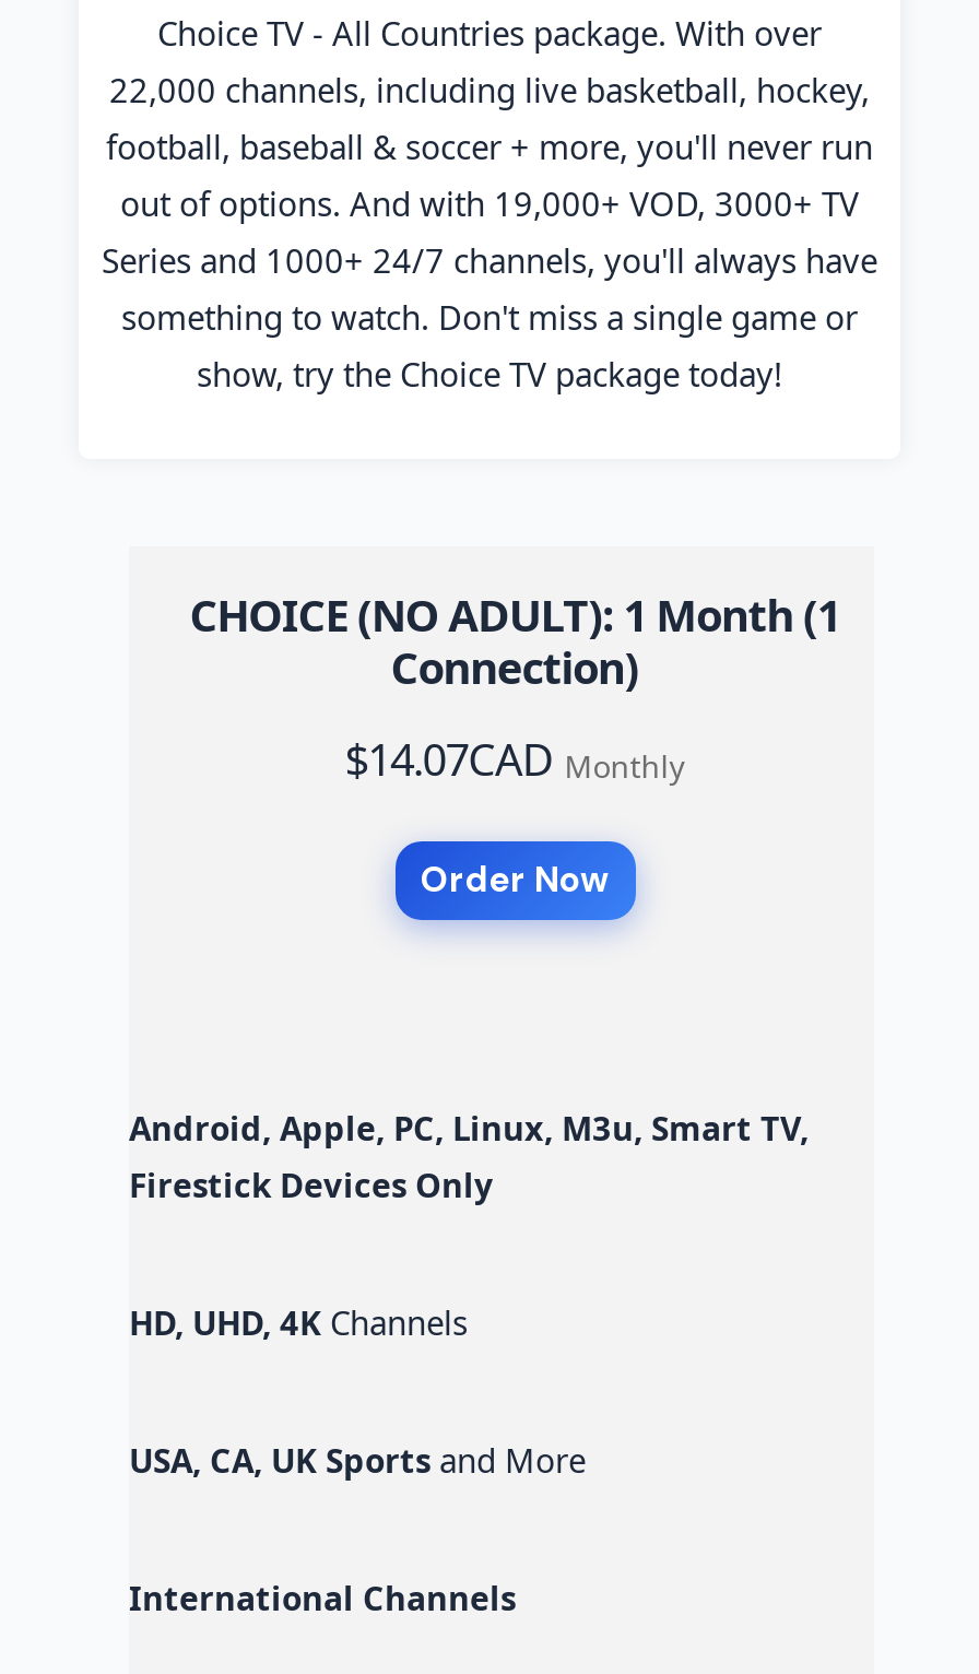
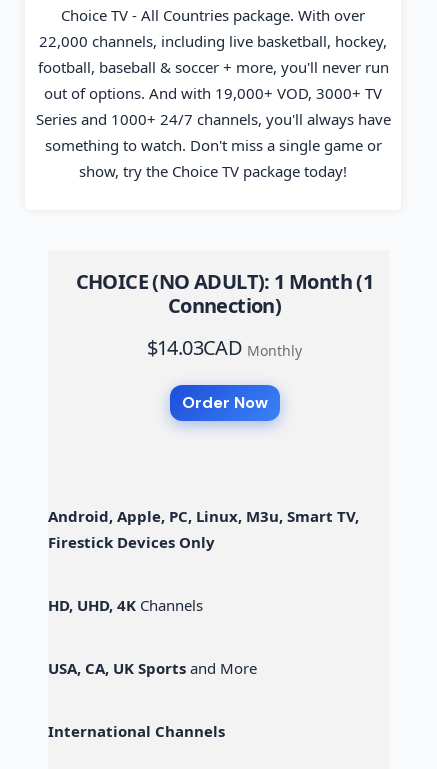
[345,729,685,788] $14.07CAD Monthly -> [147,333,302,360] $14.03CAD Monthly

